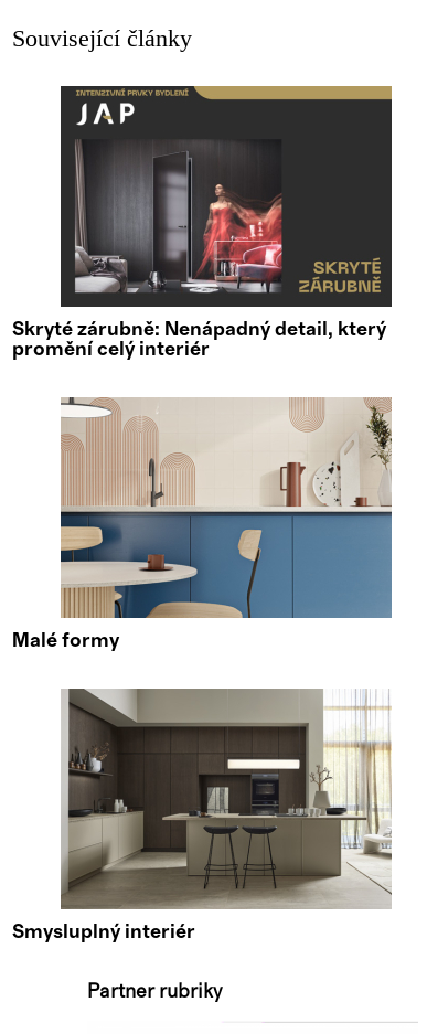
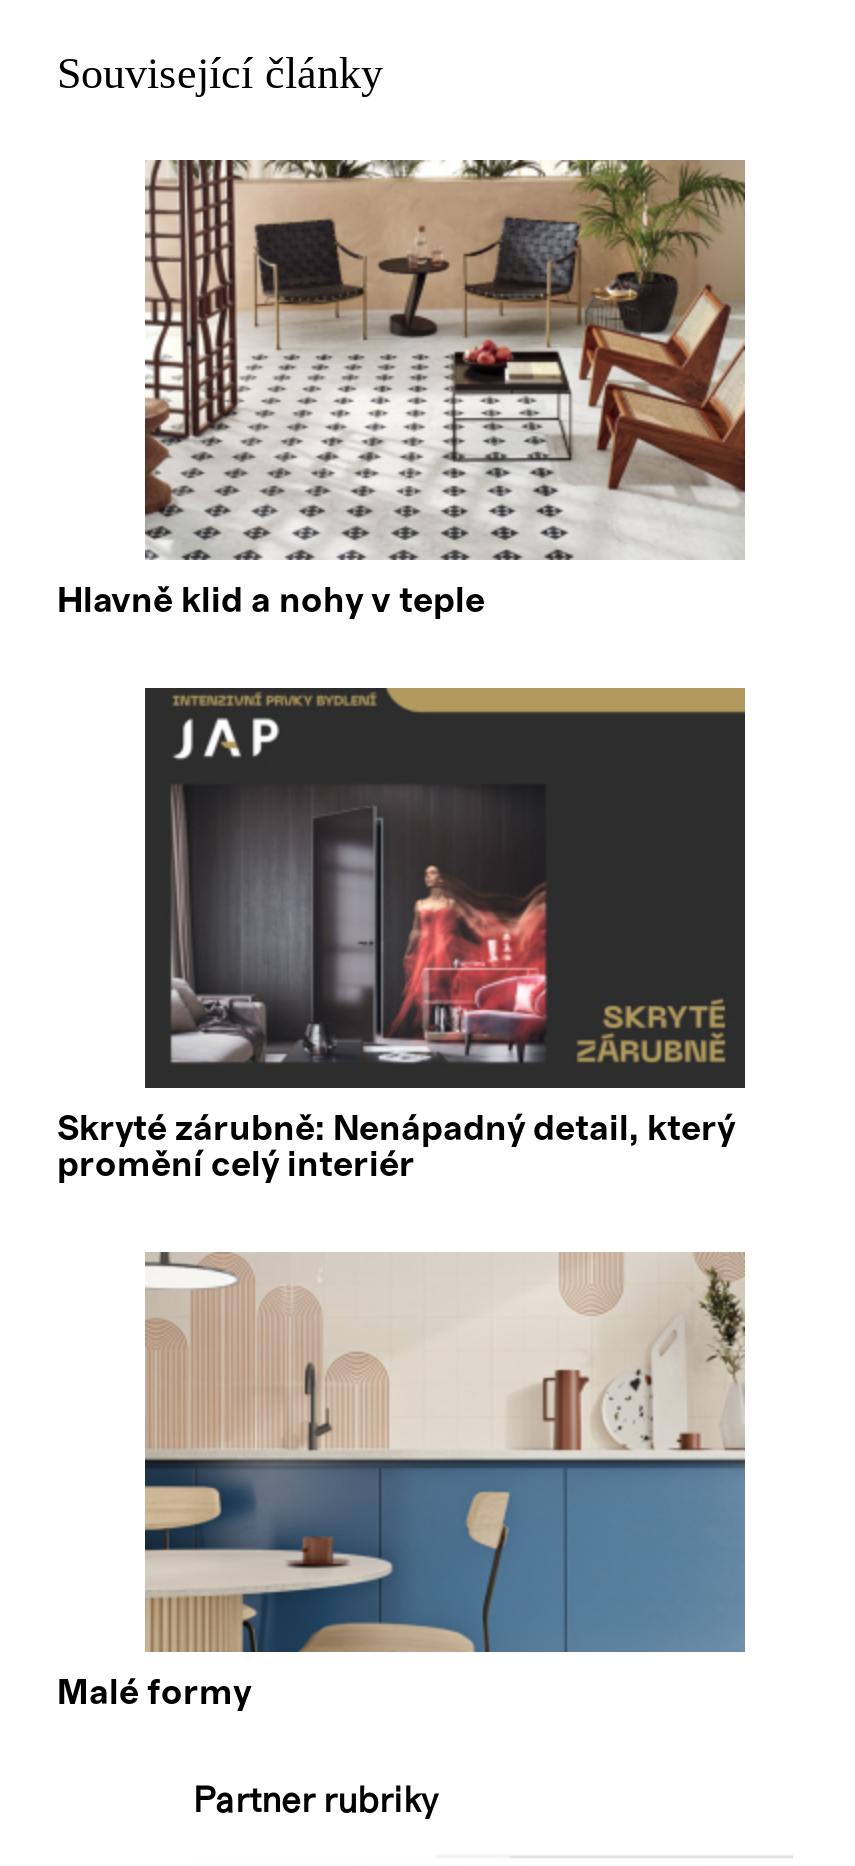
none -> [57,158,747,620] [image] | Hlavně klid a nohy v teple
moved [81,87,140,126] -> [181,690,289,760]: [image]
moved [12,139,386,651] -> [57,784,735,1712]: [image] | Skryté zárubně: Nenápadný detail, který | promění celý interiér | Malé formy
[12,689,392,942] [image] | Smysluplný interiér -> none

